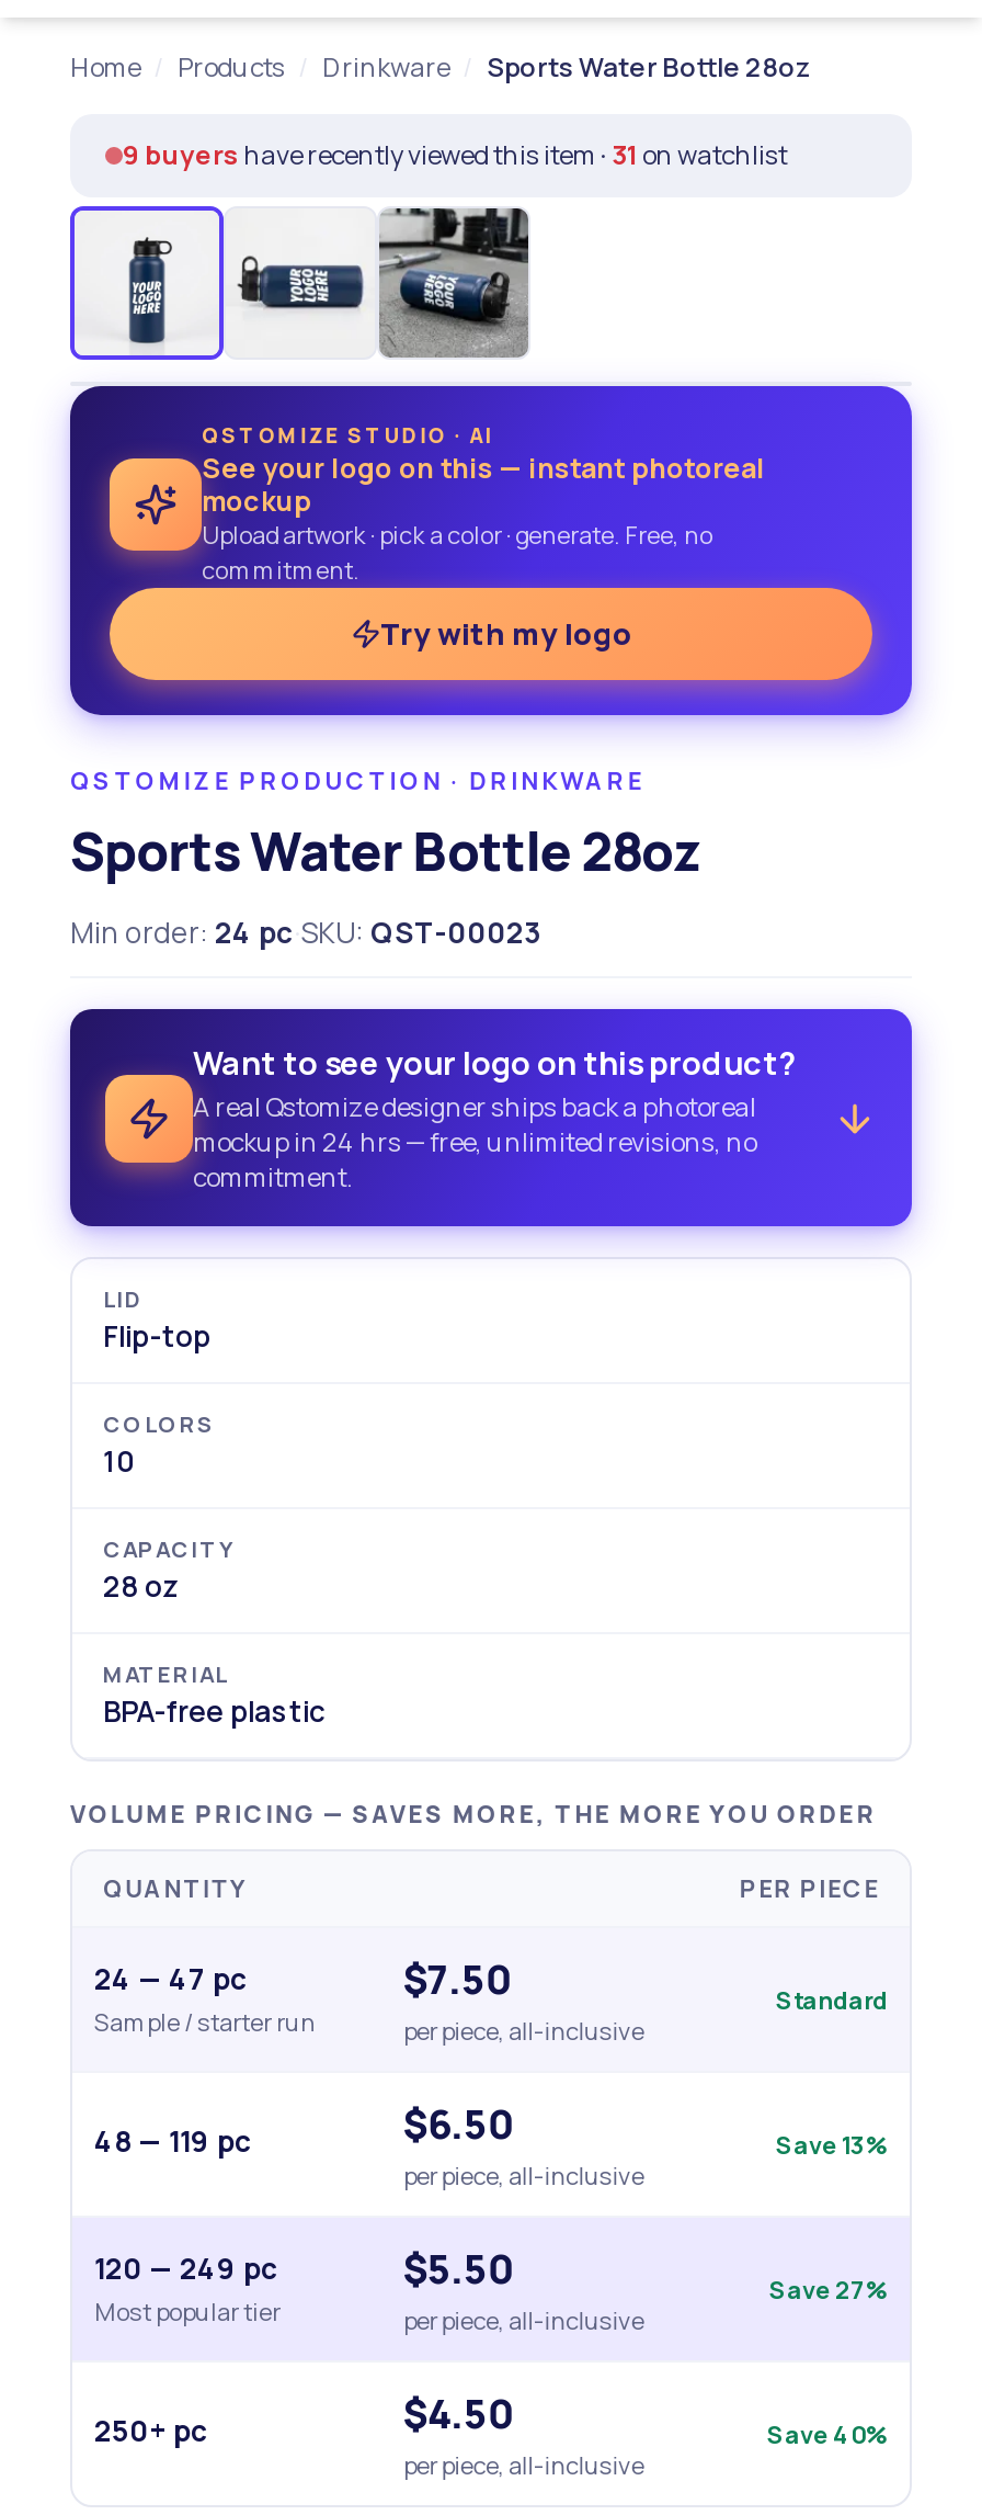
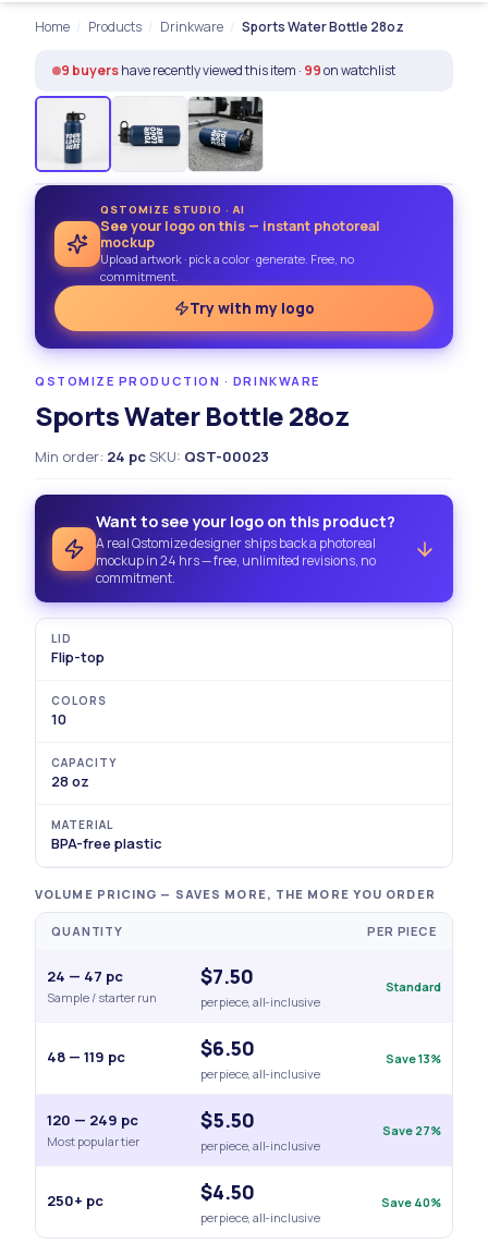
[123,136,787,173] 9 buyers have recently viewed this item · 31 on watchlist -> [61,61,395,80] 9 buyers have recently viewed this item · 99 on watchlist

